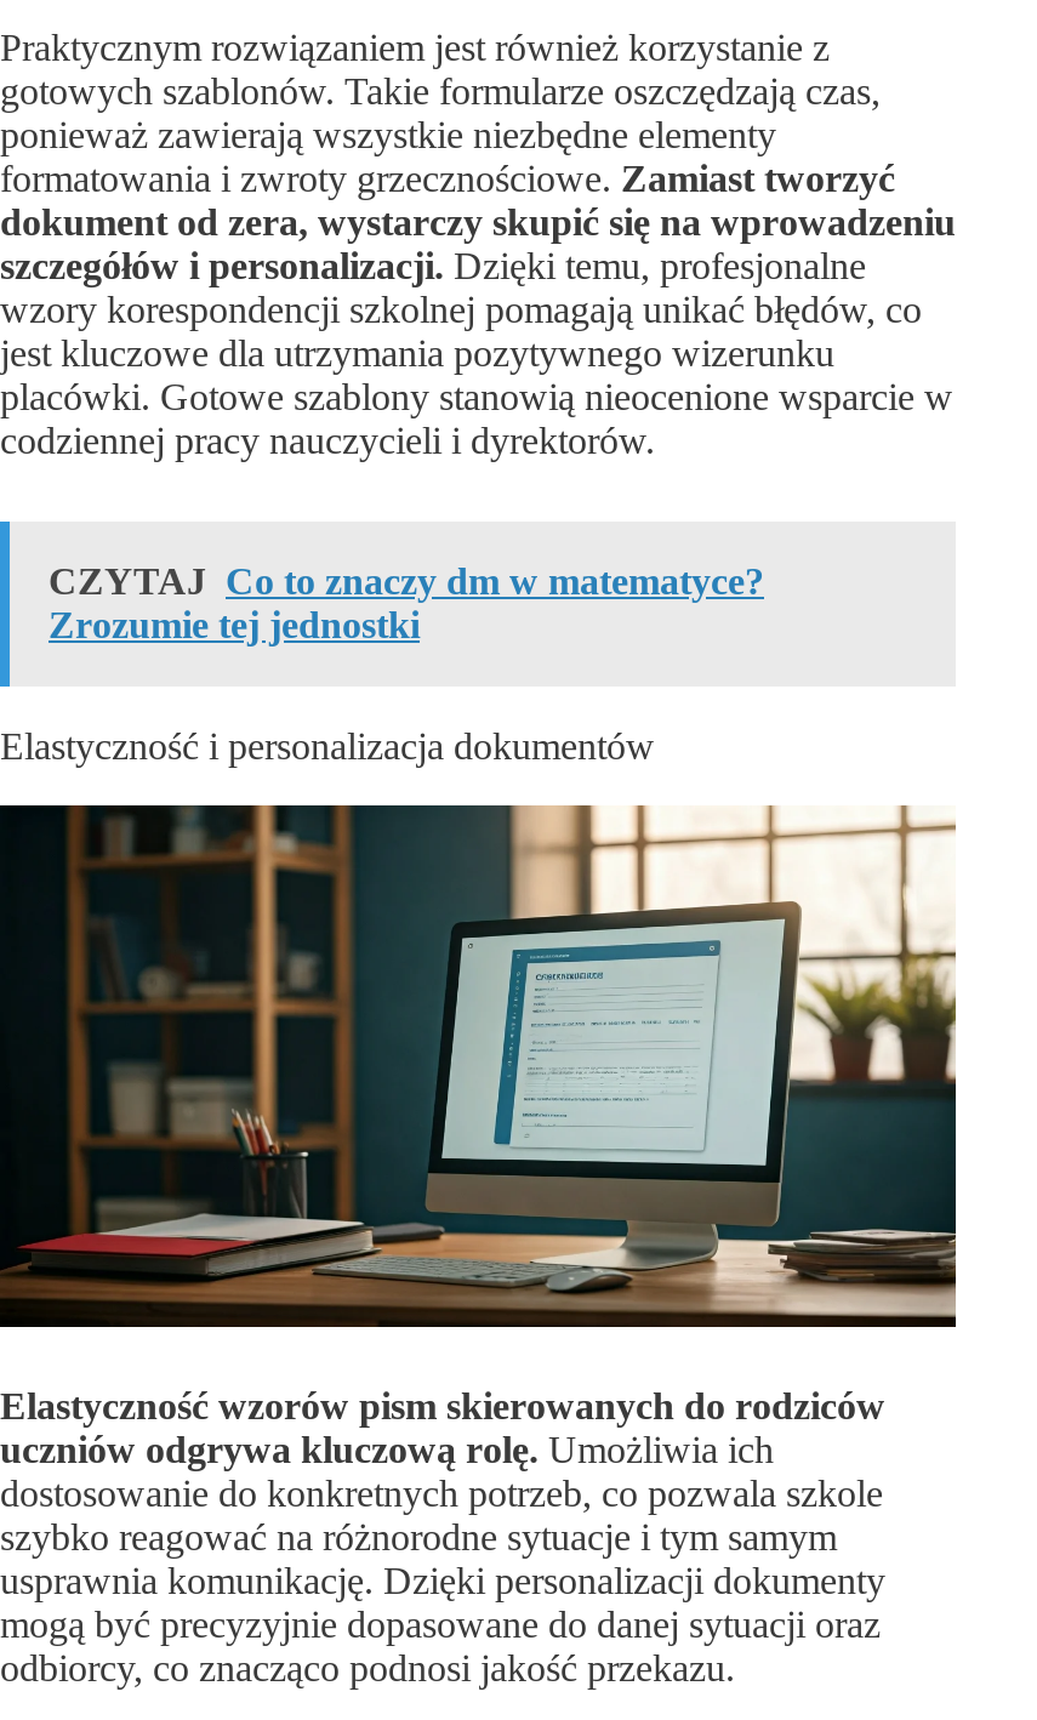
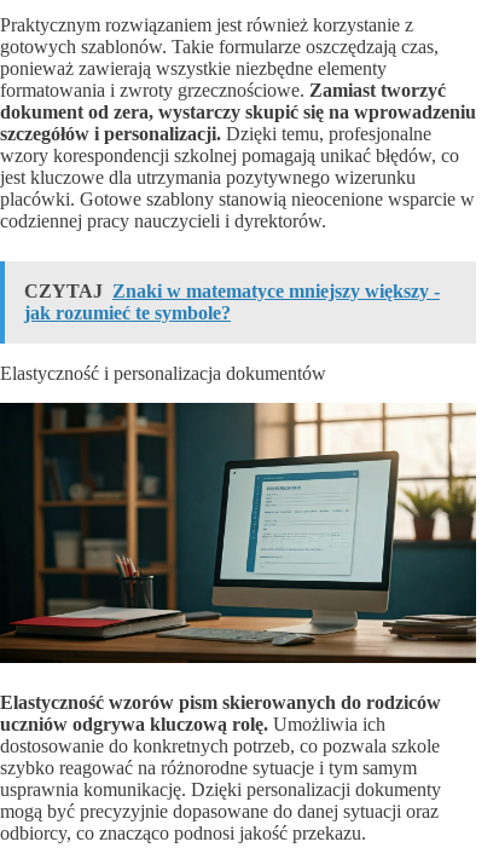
[49,561,764,646] CZYTAJ Co to znaczy dm w matematyce? | Zrozumie tej jednostki -> [24,281,440,323] CZYTAJ Znaki w matematyce mniejszy większy - | jak rozumieć te symbole?

